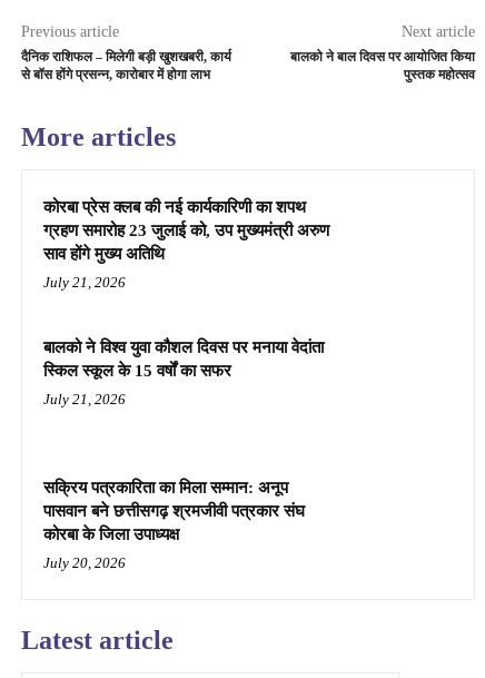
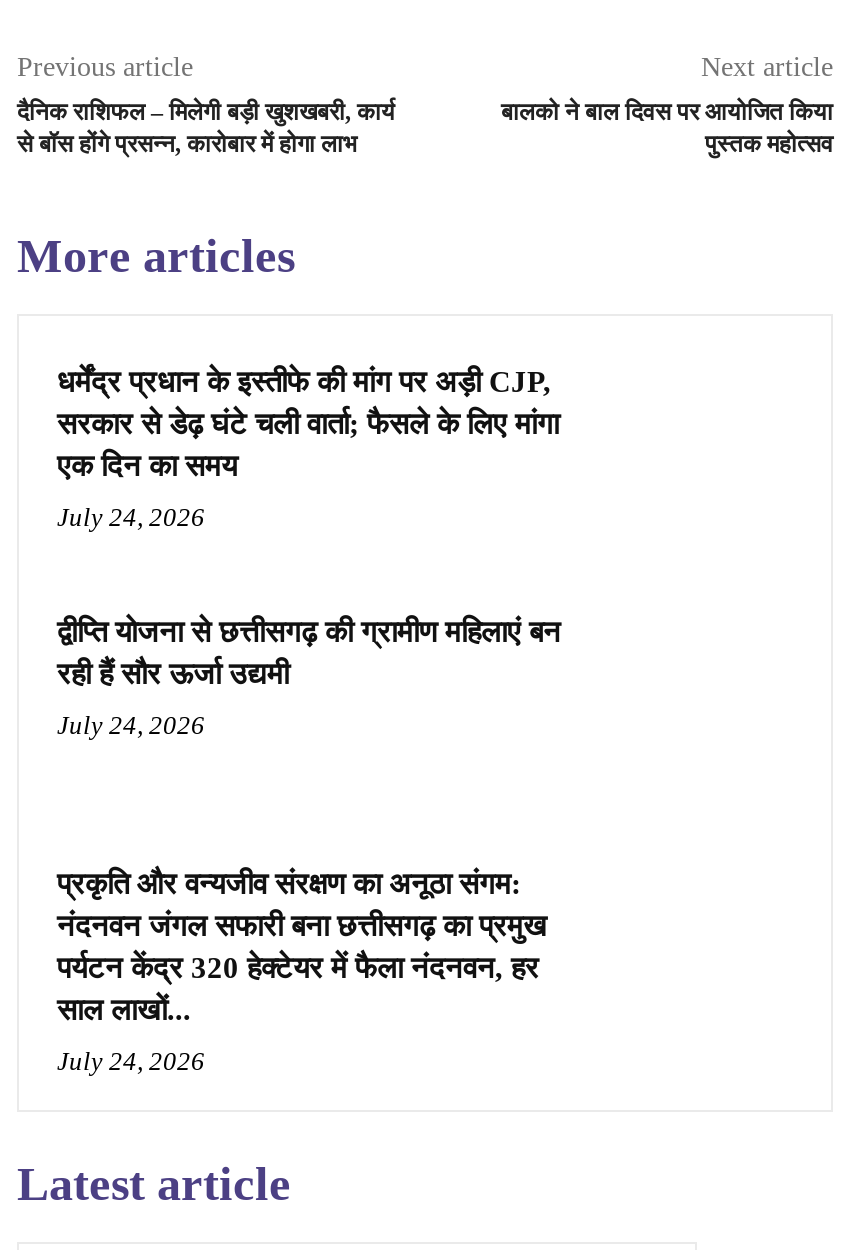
[43,198,329,263] कोरबा प्रेस क्लब की नई कार्यकारिणी का शपथ | ग्रहण समारोह 23 जुलाई को, उप मुख्यमंत्री अरुण | साव होंगे मुख्य अतिथि -> [57,365,559,481] धर्मेंद्र प्रधान के इस्तीफे की मांग पर अड़ी CJP, | सरकार से डेढ़ घंटे चली वार्ता; फैसले के लिए मांगा | एक दिन का समय
[43,274,126,291] July 21, 2026 -> [57,501,205,531] July 24, 2026
[43,338,324,379] बालको ने विश्व युवा कौशल दिवस पर मनाया वेदांता | स्किल स्कूल के 15 वर्षों का सफर -> [57,617,561,691] द्वीप्ति योजना से छत्तीसगढ़ की ग्रामीण महिलाएं बन | रही हैं सौर ऊर्जा उद्यमी
[43,391,126,407] July 21, 2026 -> [57,711,205,741] July 24, 2026
[43,478,305,543] सक्रिय पत्रकारिता का मिला सम्मान: अनूप | पासवान बने छत्तीसगढ़ श्रमजीवी पत्रकार संघ | कोरबा के जिला उपाध्यक्ष -> [57,868,547,1026] प्रकृति और वन्यजीव संरक्षण का अनूठा संगम: | नंदनवन जंगल सफारी बना छत्तीसगढ़ का प्रमुख | पर्यटन केंद्र 320 हेक्टेयर में फैला नंदनवन, हर | साल लाखों...
[43,554,126,571] July 20, 2026 -> [57,1046,205,1076] July 24, 2026

